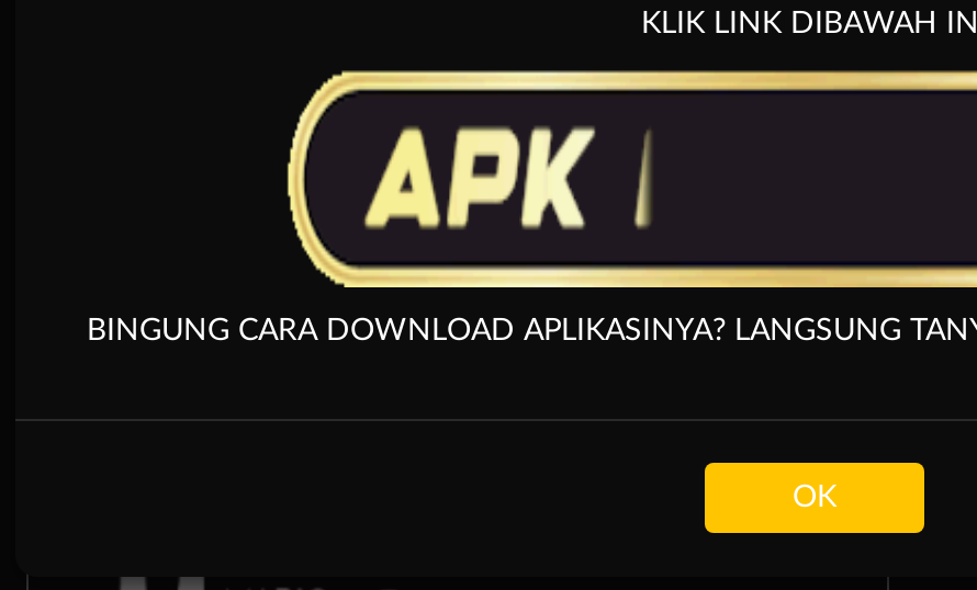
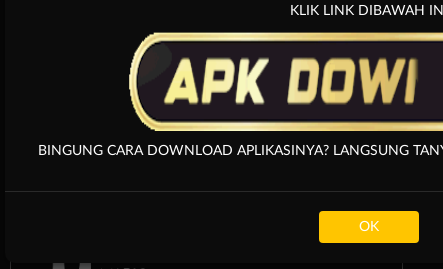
none -> [290,57,418,105] [image]

